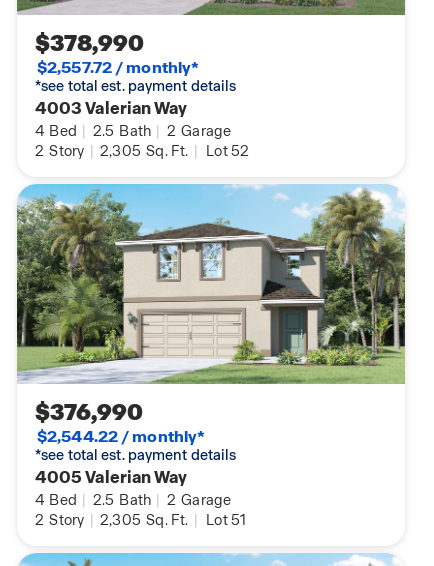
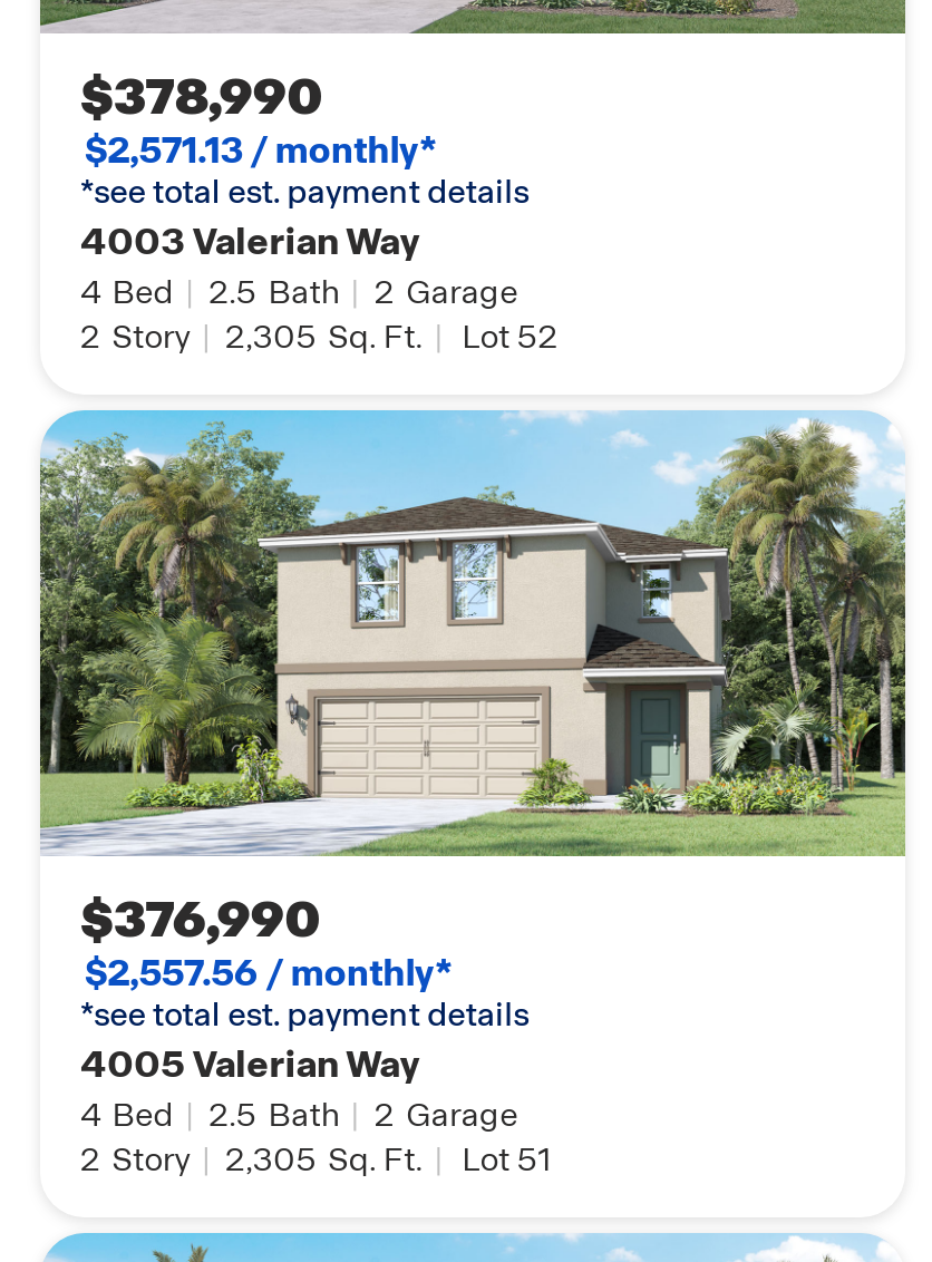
[37,57,199,78] $2,557.72 / monthly* -> [85,128,437,174] $2,571.13 / monthly*
[37,426,205,447] $2,544.22 / monthly* -> [85,950,453,997] $2,557.56 / monthly*

